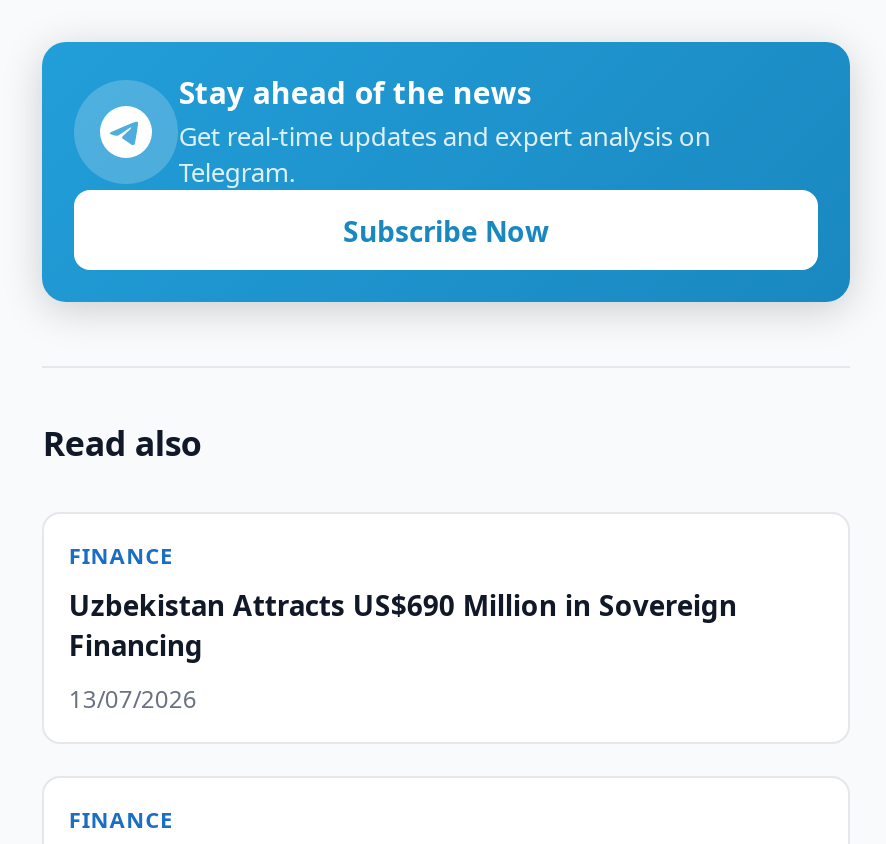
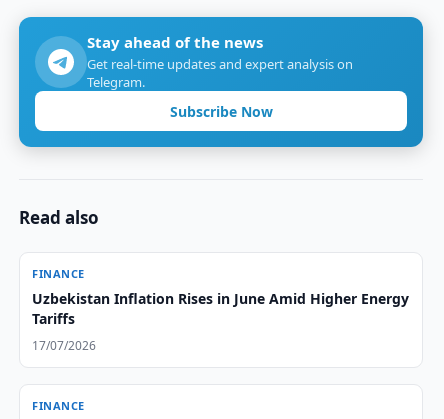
[69,586,737,664] Uzbekistan Attracts US$690 Million in Sovereign | Financing -> [32,289,409,328] Uzbekistan Inflation Rises in June Amid Higher Energy | Tariffs
[69,682,197,716] 13/07/2026 -> [32,337,96,354] 17/07/2026

